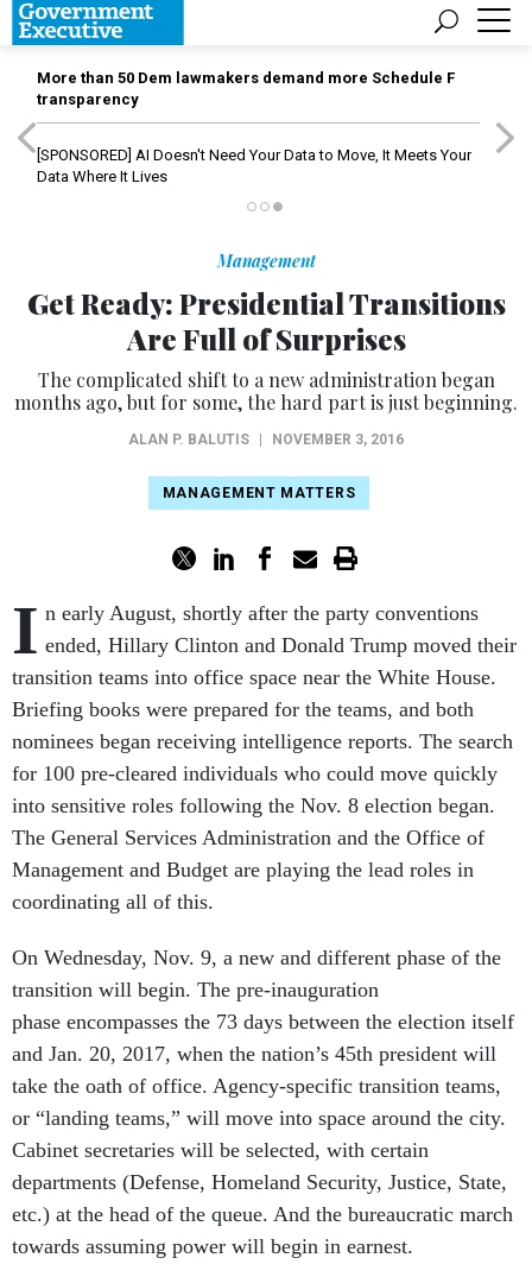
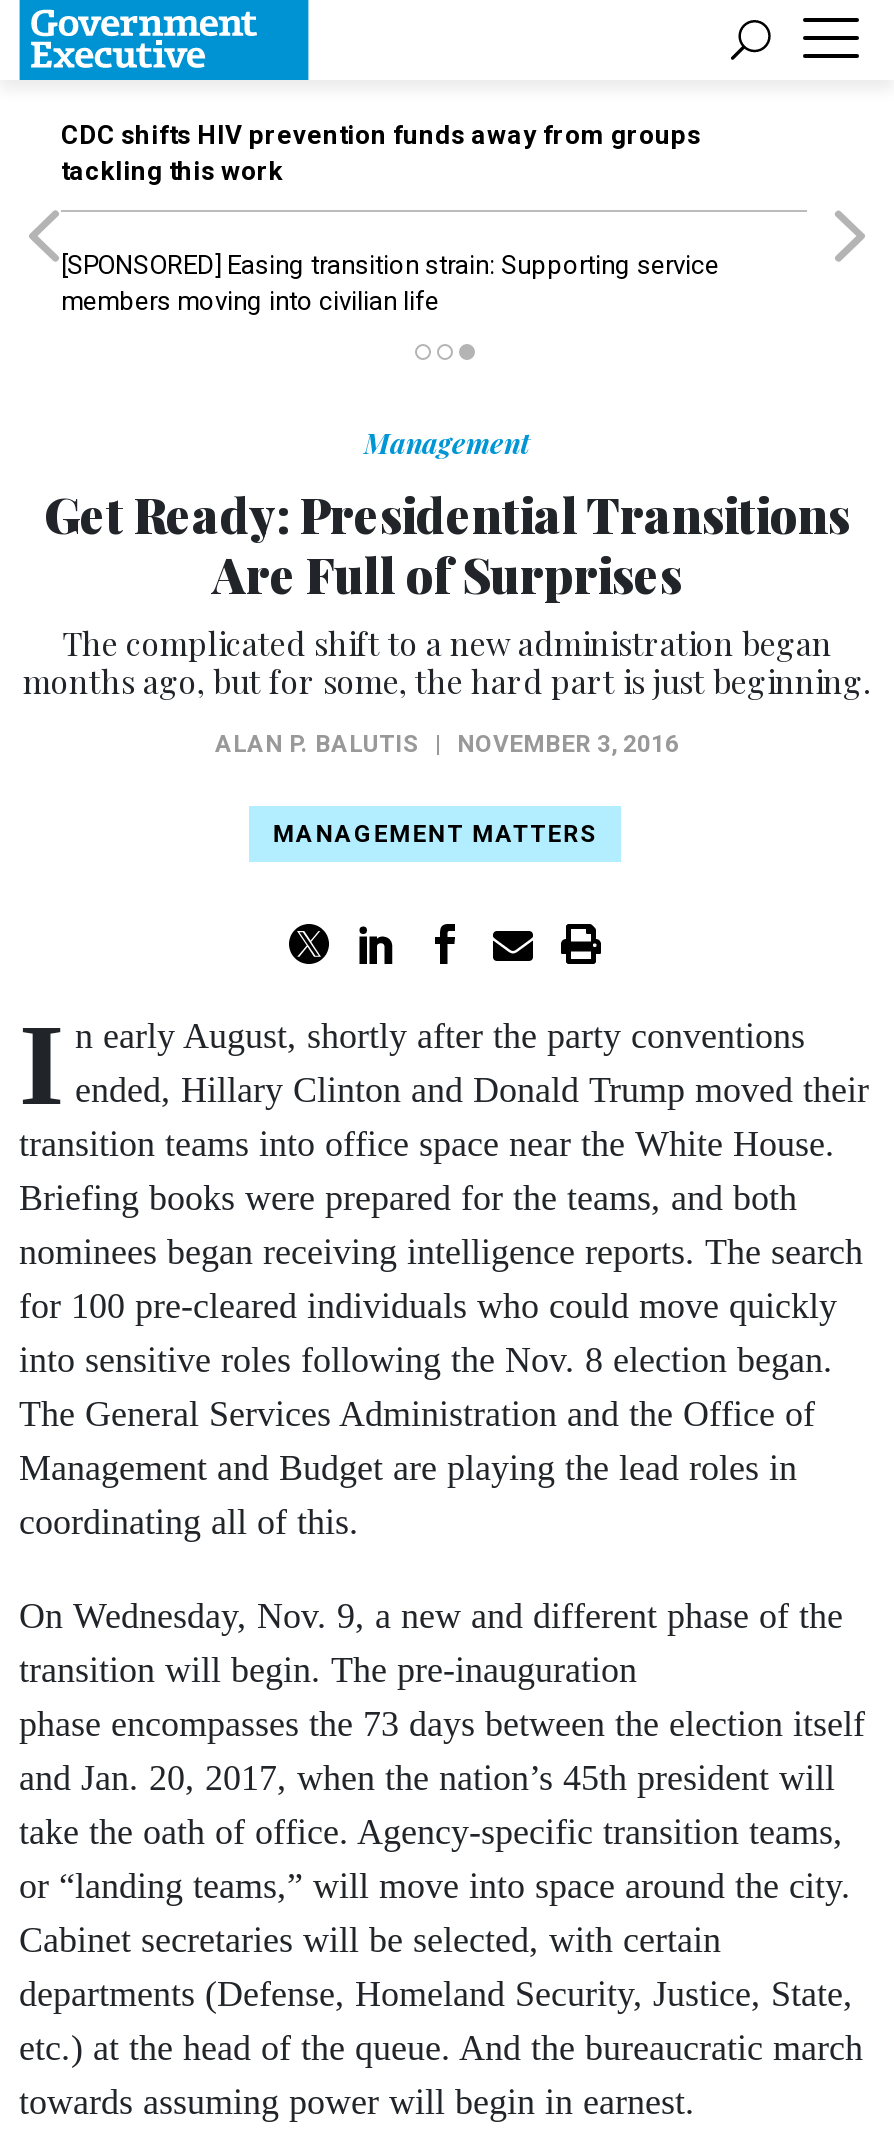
[37,69,455,108] More than 50 Dem lawmakers demand more Schedule F | transparency -> [61,120,701,186] CDC shifts HIV prevention funds away from groups | tackling this work
[37,146,471,185] [SPONSORED] AI Doesn't Need Your Data to Move, It Meets Your | Data Where It Lives -> [61,250,719,316] [SPONSORED] Easing transition strain: Supporting service | members moving into civilian life

